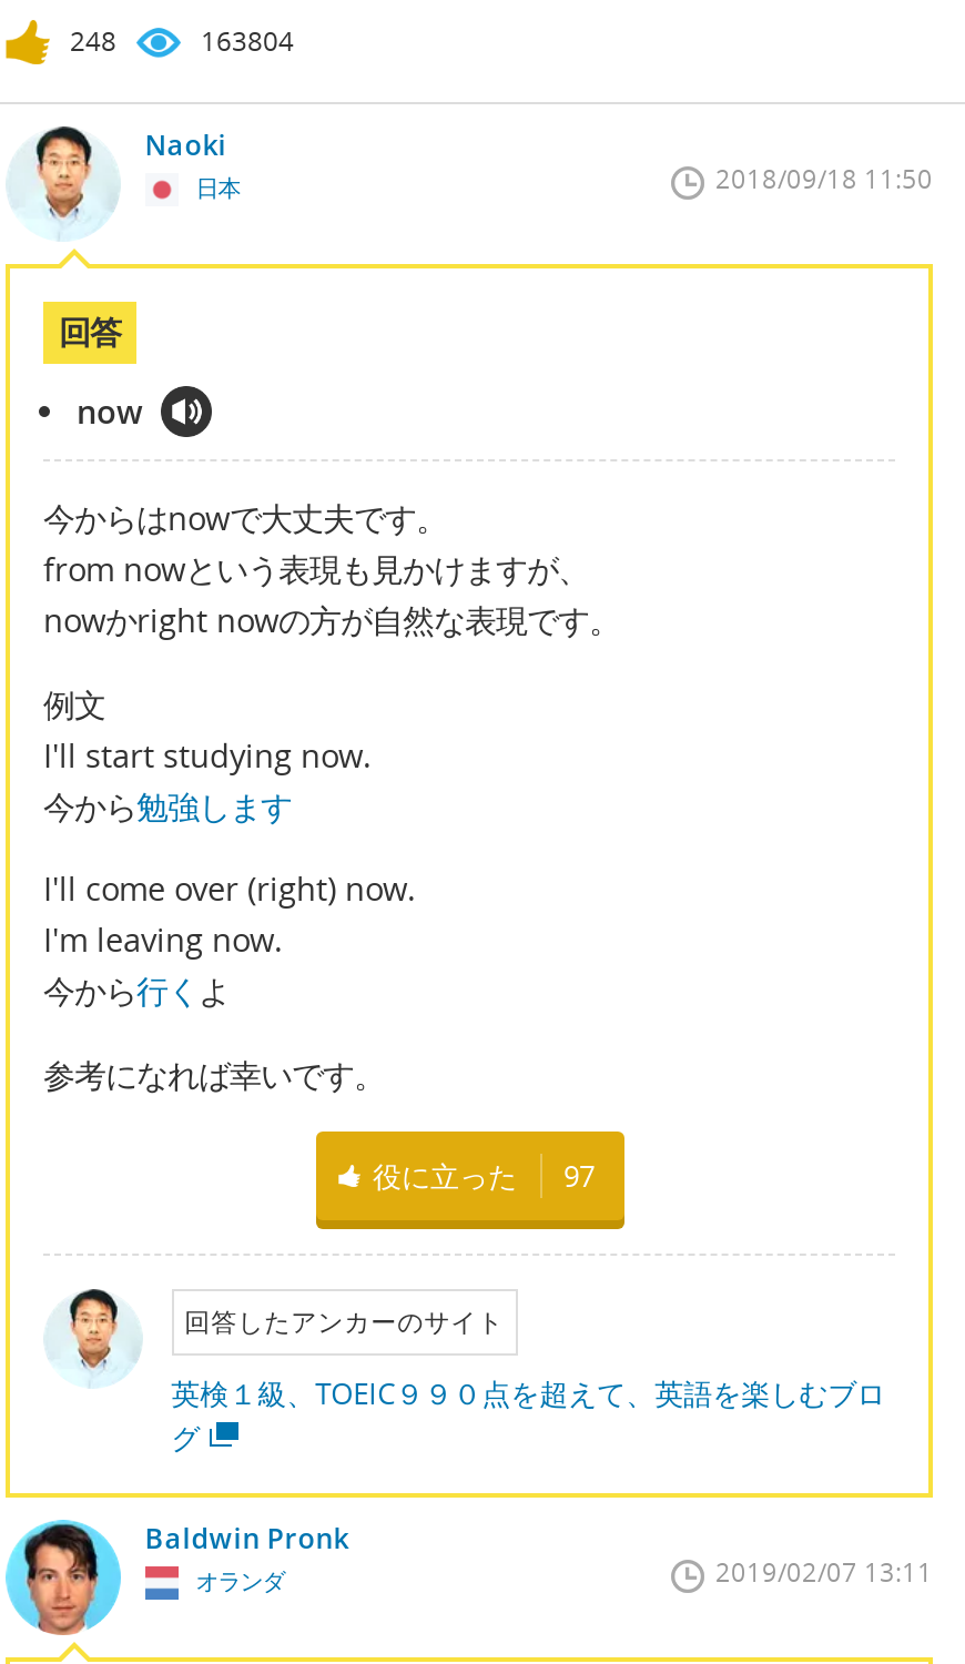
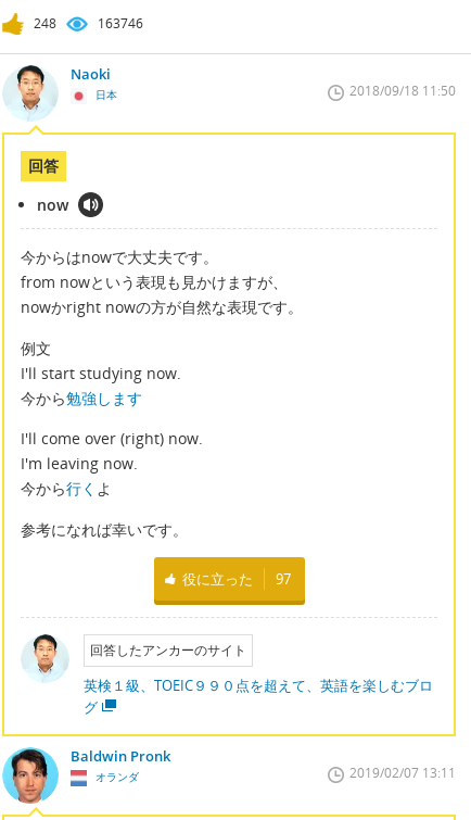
[201,22,294,59] 163804 -> [98,14,143,32] 163746

